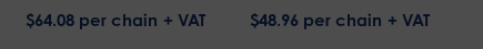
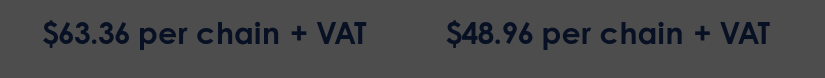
[26,9,158,30] $64.08 per chain -> [42,13,280,51] $63.36 per chain

